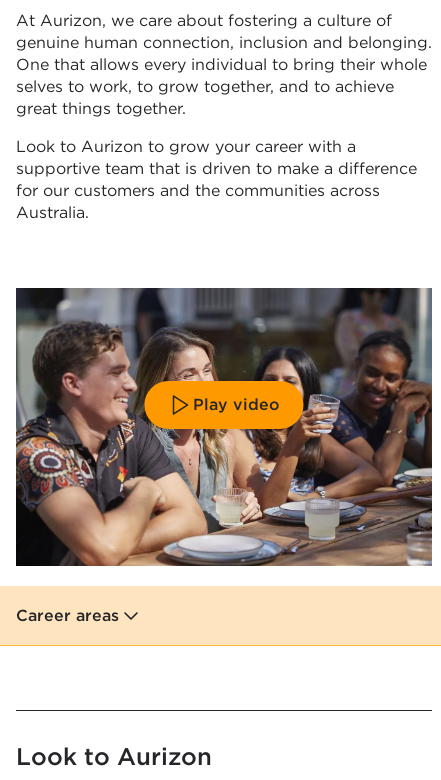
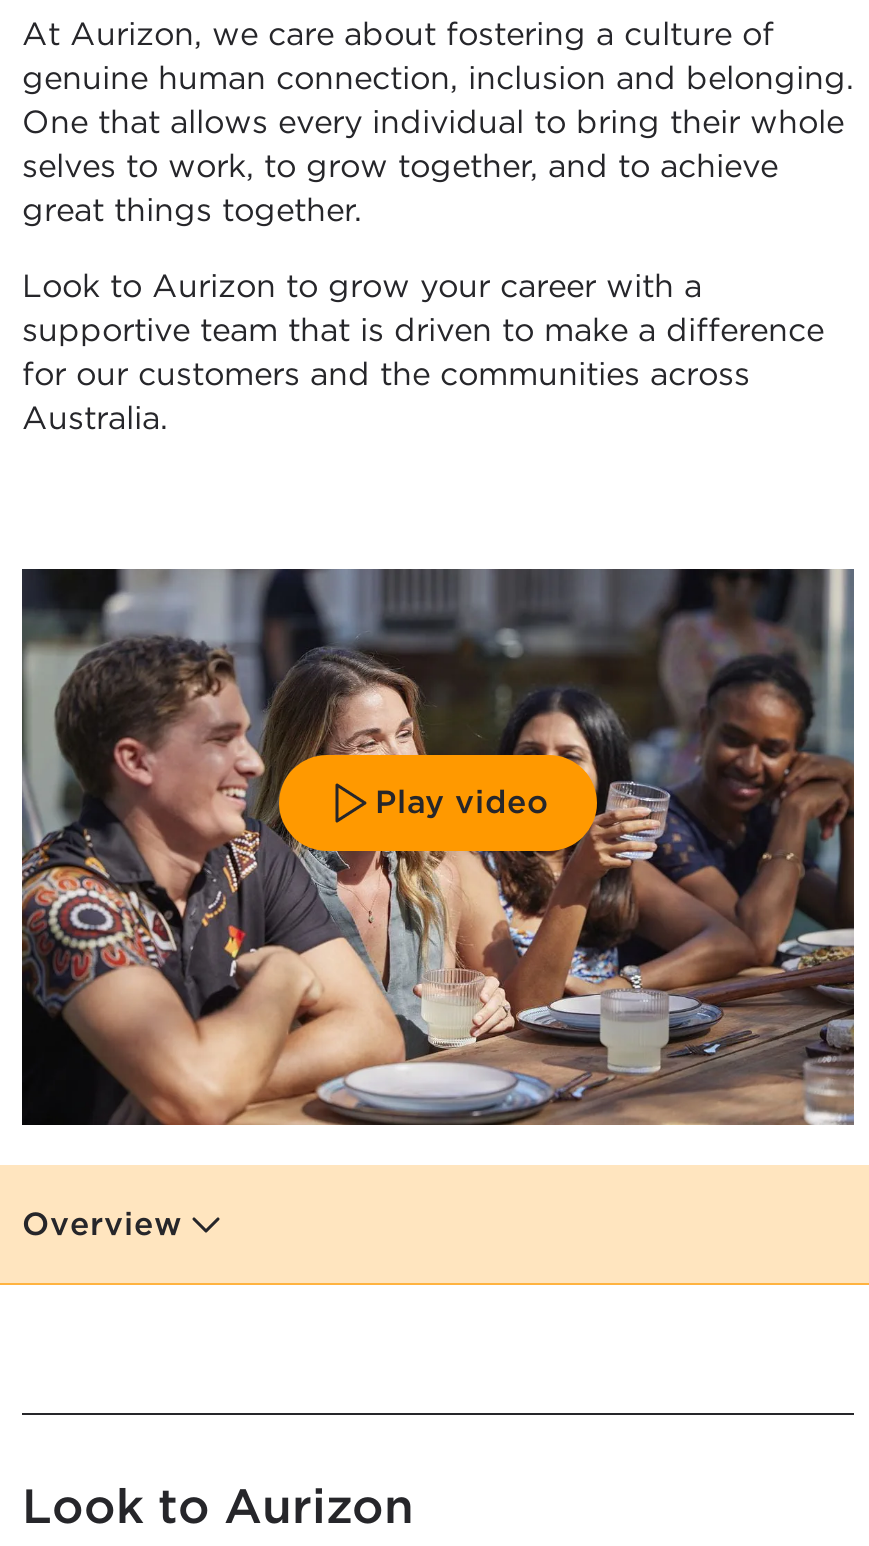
[16,606,119,625] Career areas -> [22,1205,182,1243] Overview

